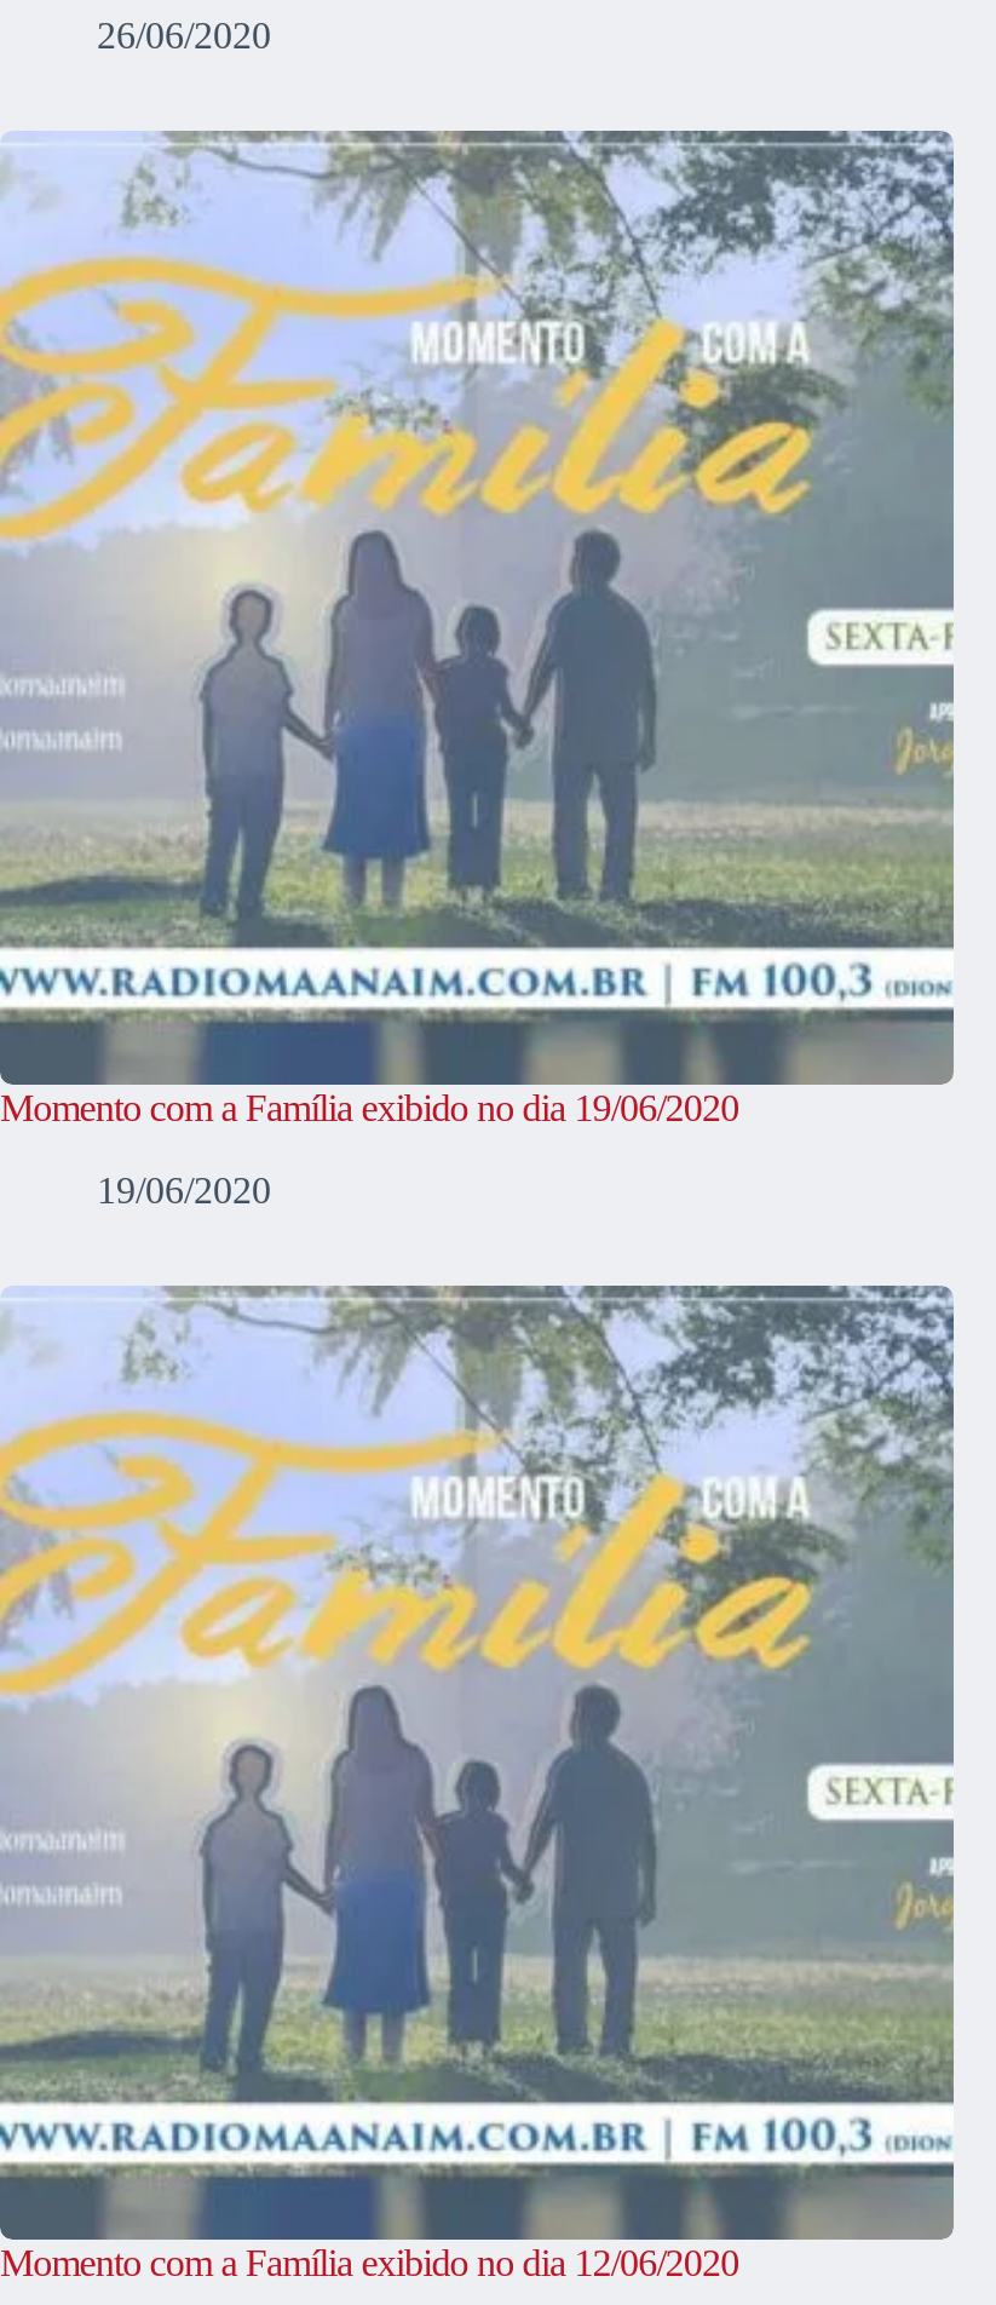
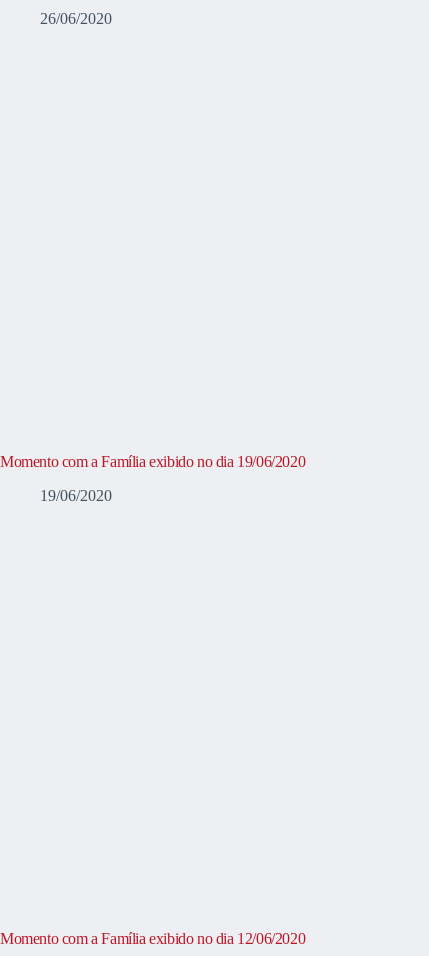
[7,128,956,1087] [image] -> none
[7,1283,956,2242] [image] -> none

